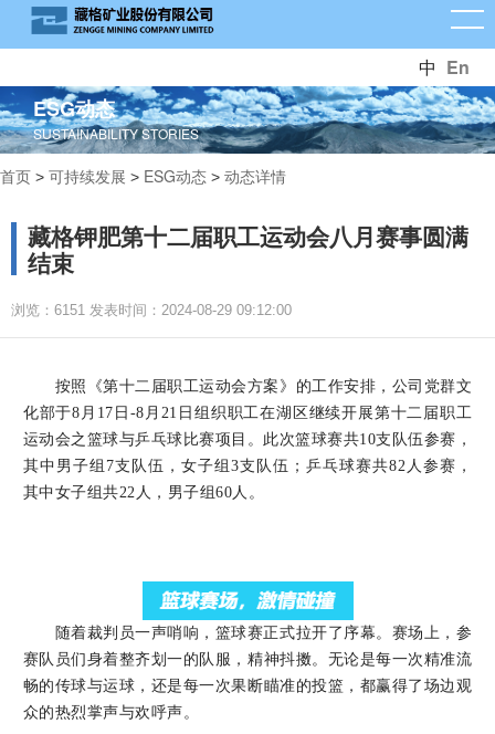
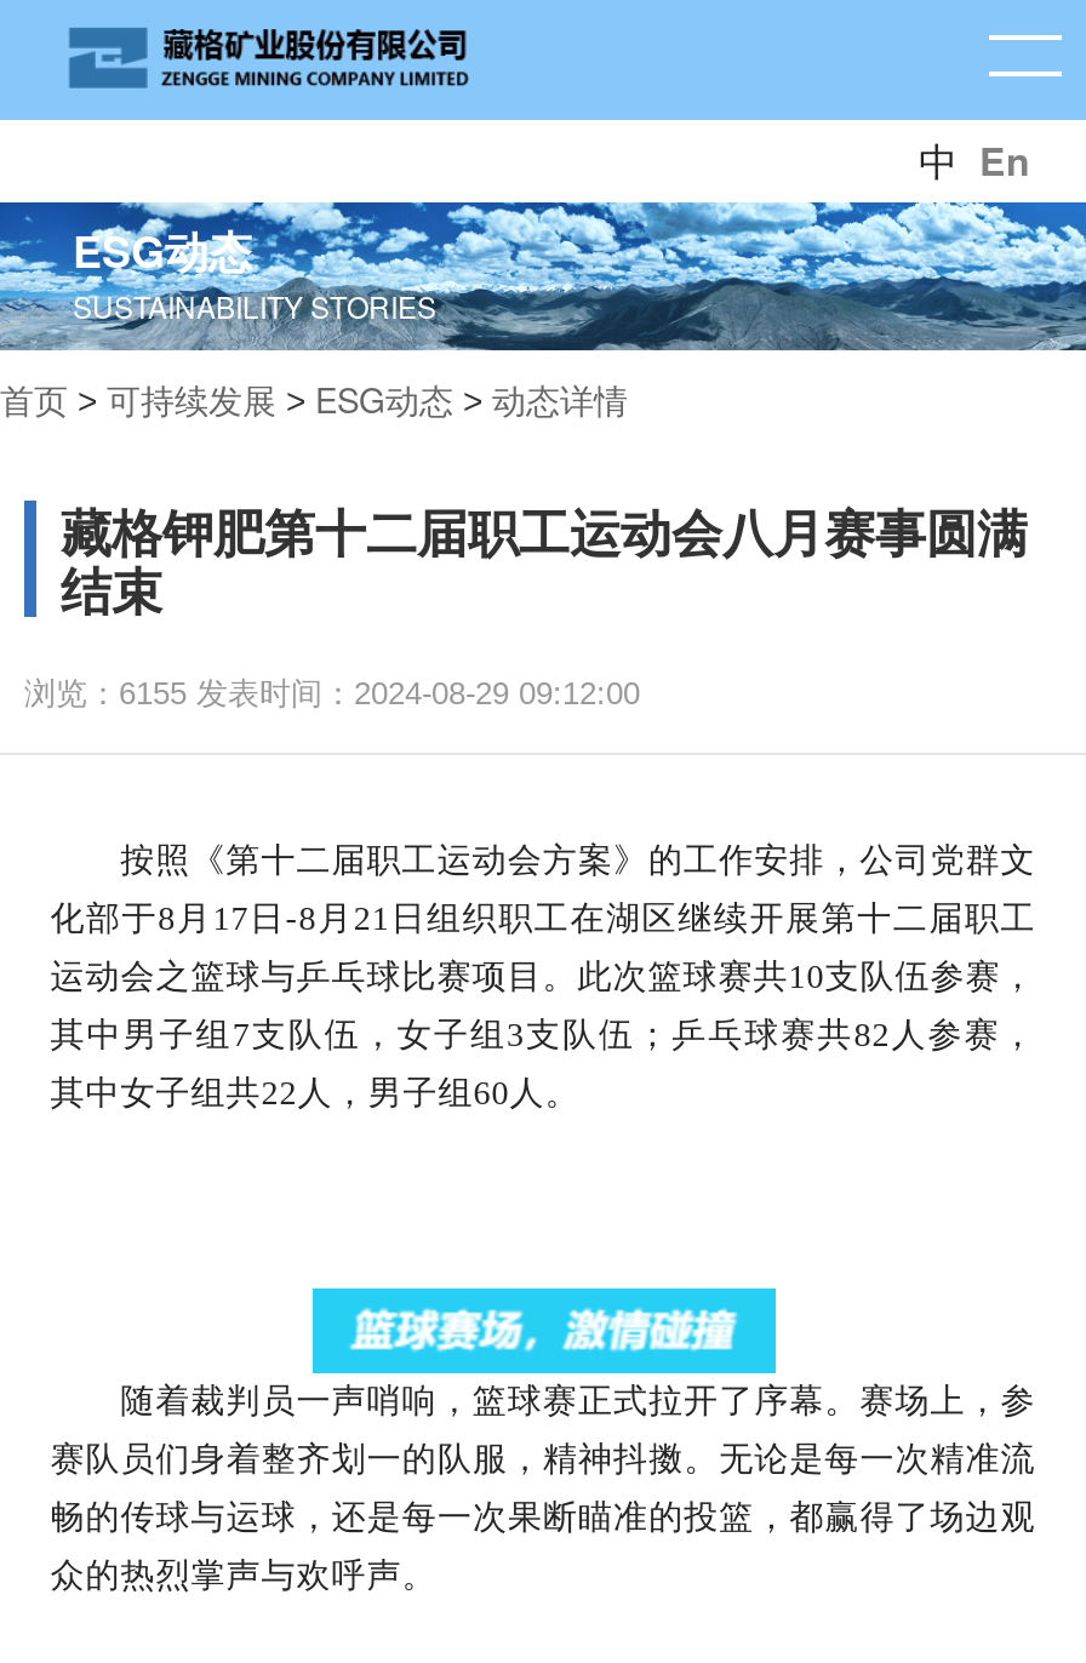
[11,302,292,318] 浏览：6151 发表时间：2024-08-29 09:12:00 -> [24,675,640,712] 浏览：6155 发表时间：2024-08-29 09:12:00

